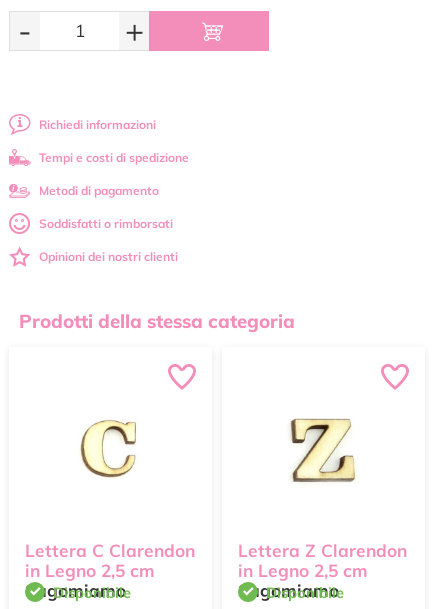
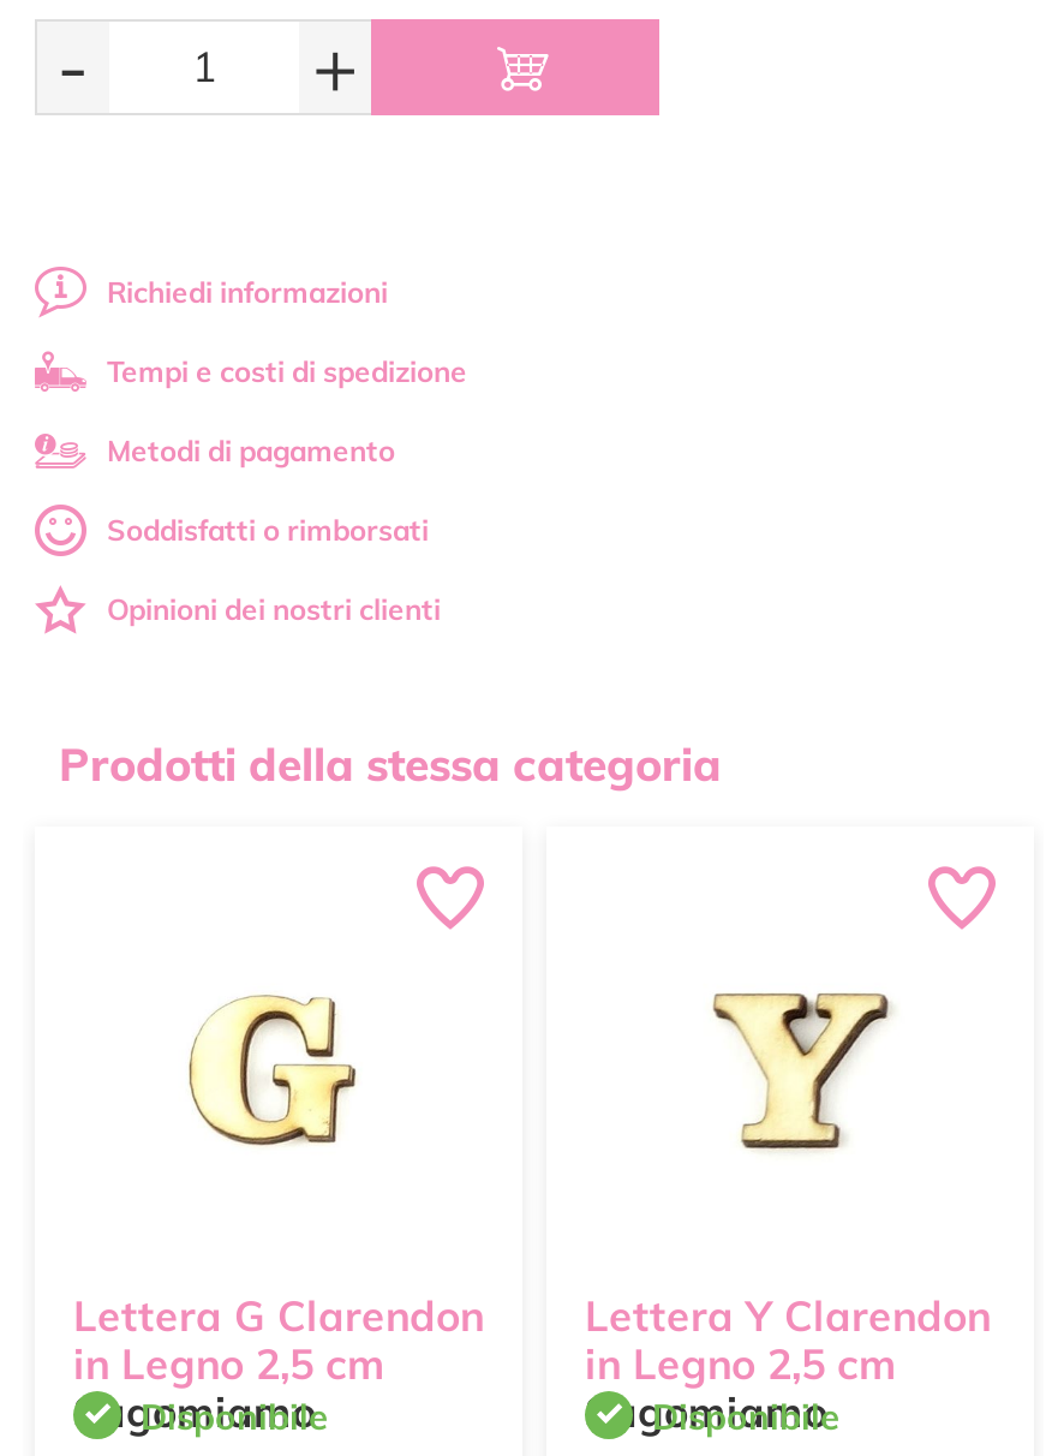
[73,417,143,480] [image] -> [186,992,359,1148] [image]
[289,416,367,484] [image] -> [710,990,897,1153] [image]
[25,540,195,561] Lettera C Clarendon -> [73,1290,484,1341] Lettera G Clarendon
[238,540,407,561] Lettera Z Clarendon -> [585,1290,991,1341] Lettera Y Clarendon

